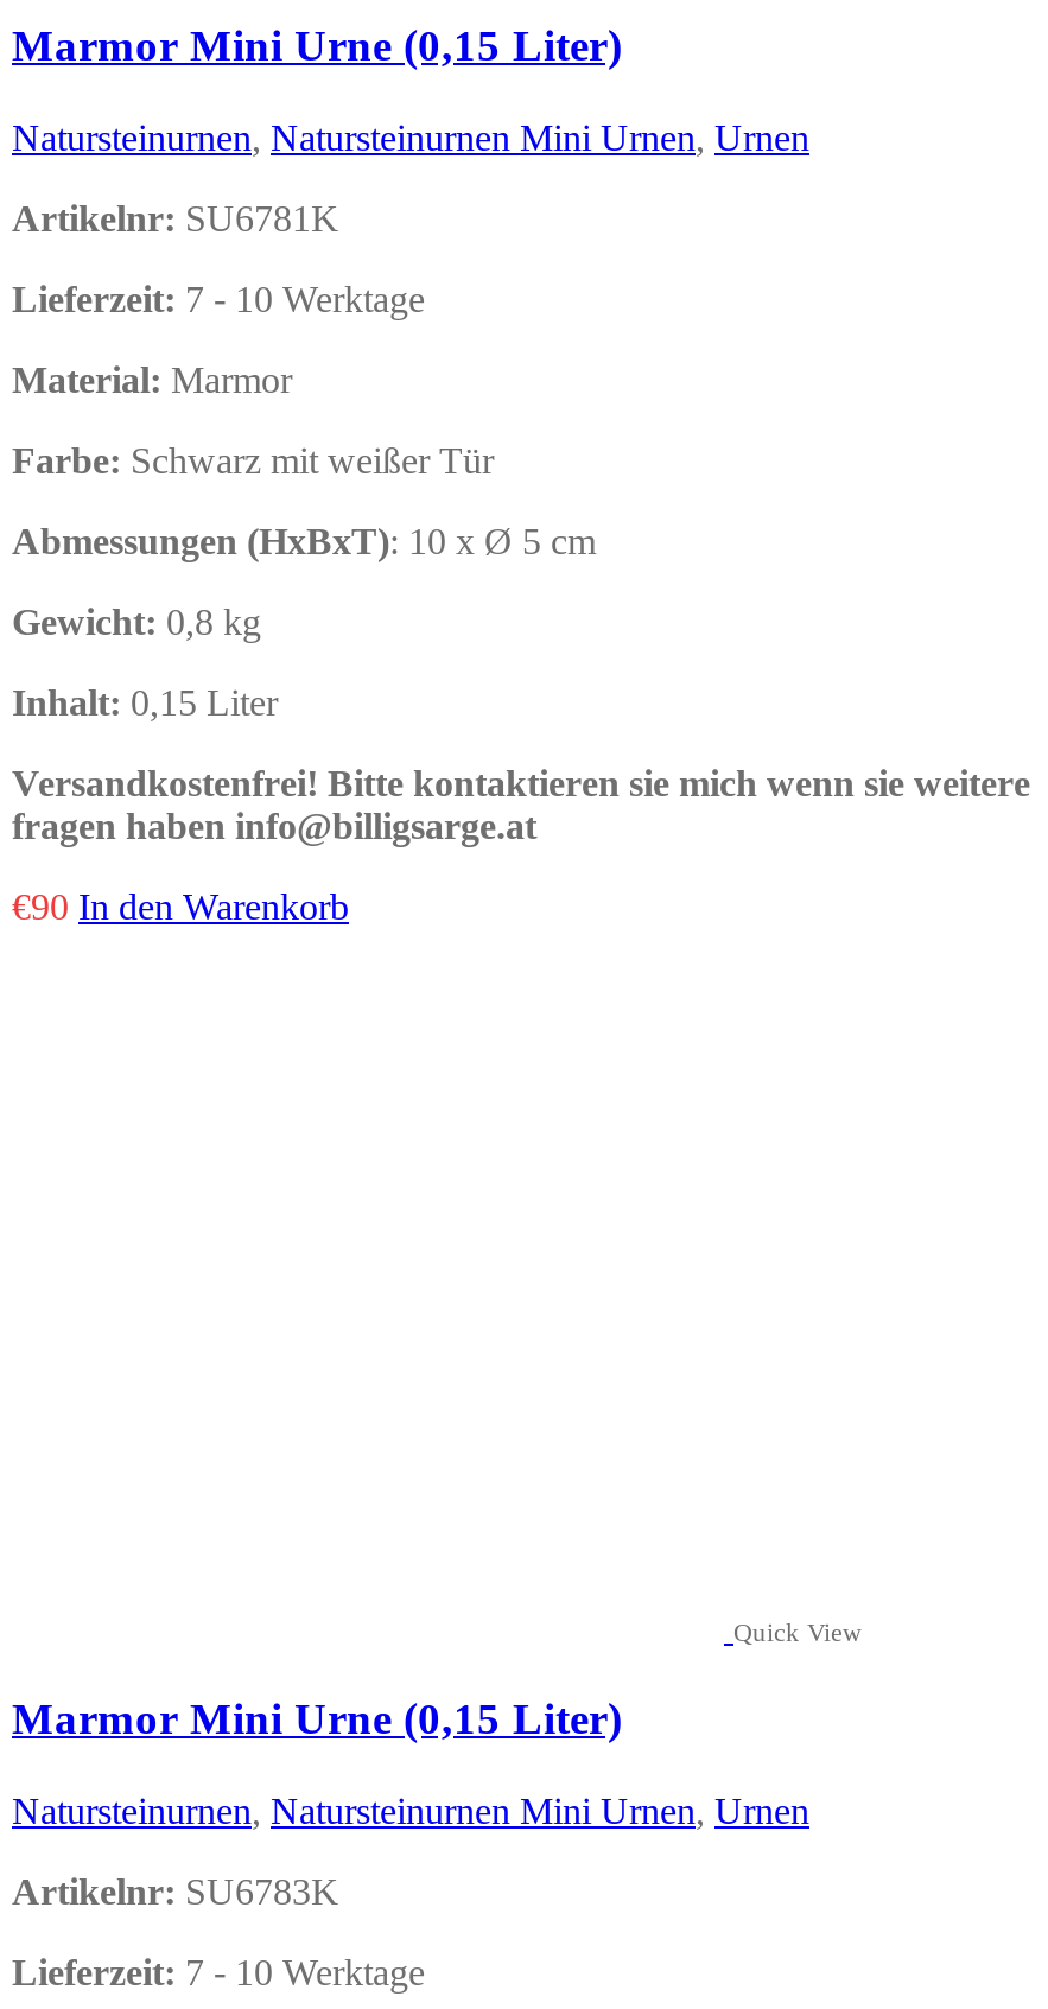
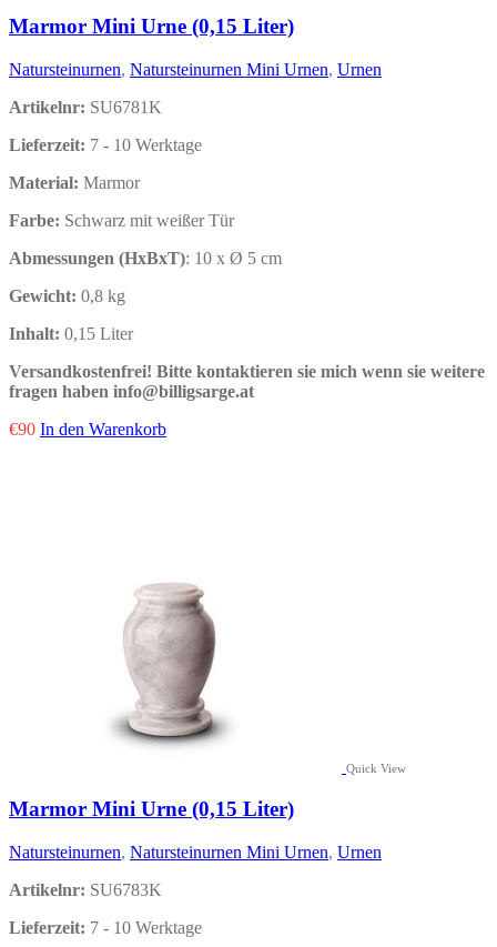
none -> [111,582,231,748] [image]

